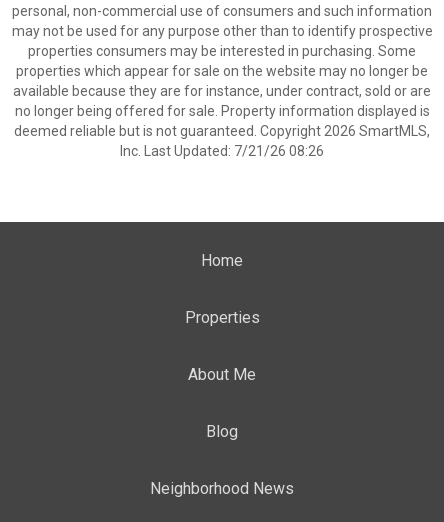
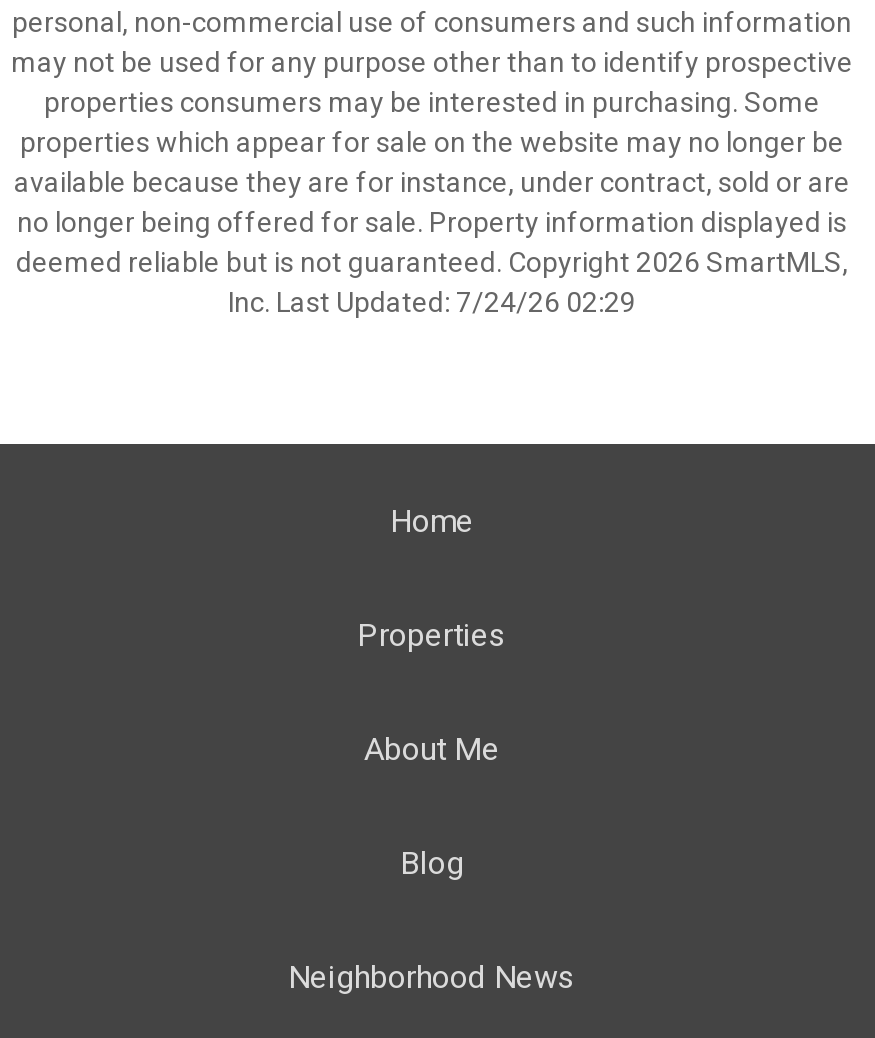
[120,143,324,159] Inc. Last Updated: 7/21/26 08:26 -> [228,286,636,318] Inc. Last Updated: 7/24/26 02:29

